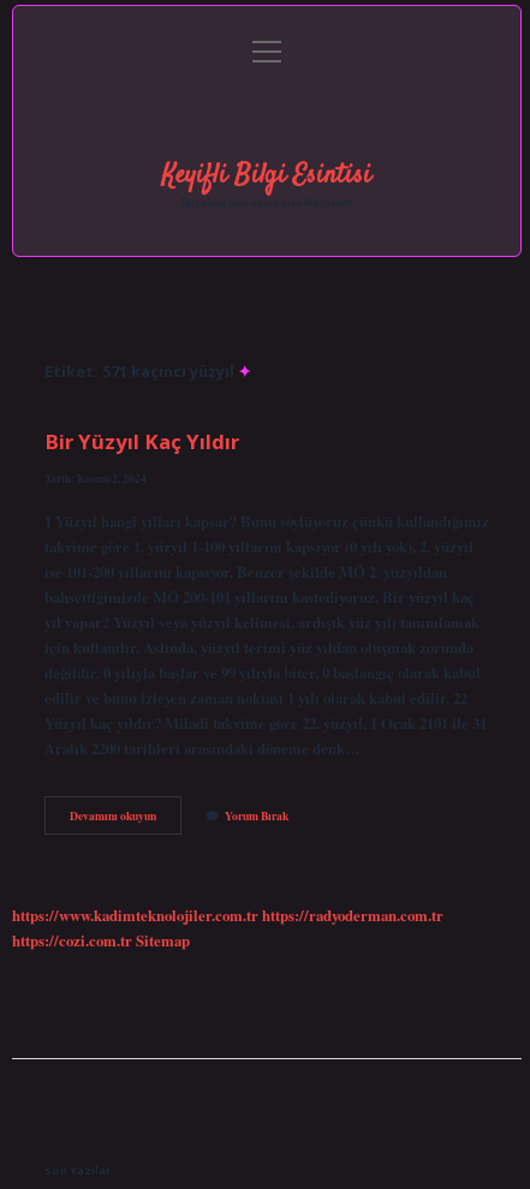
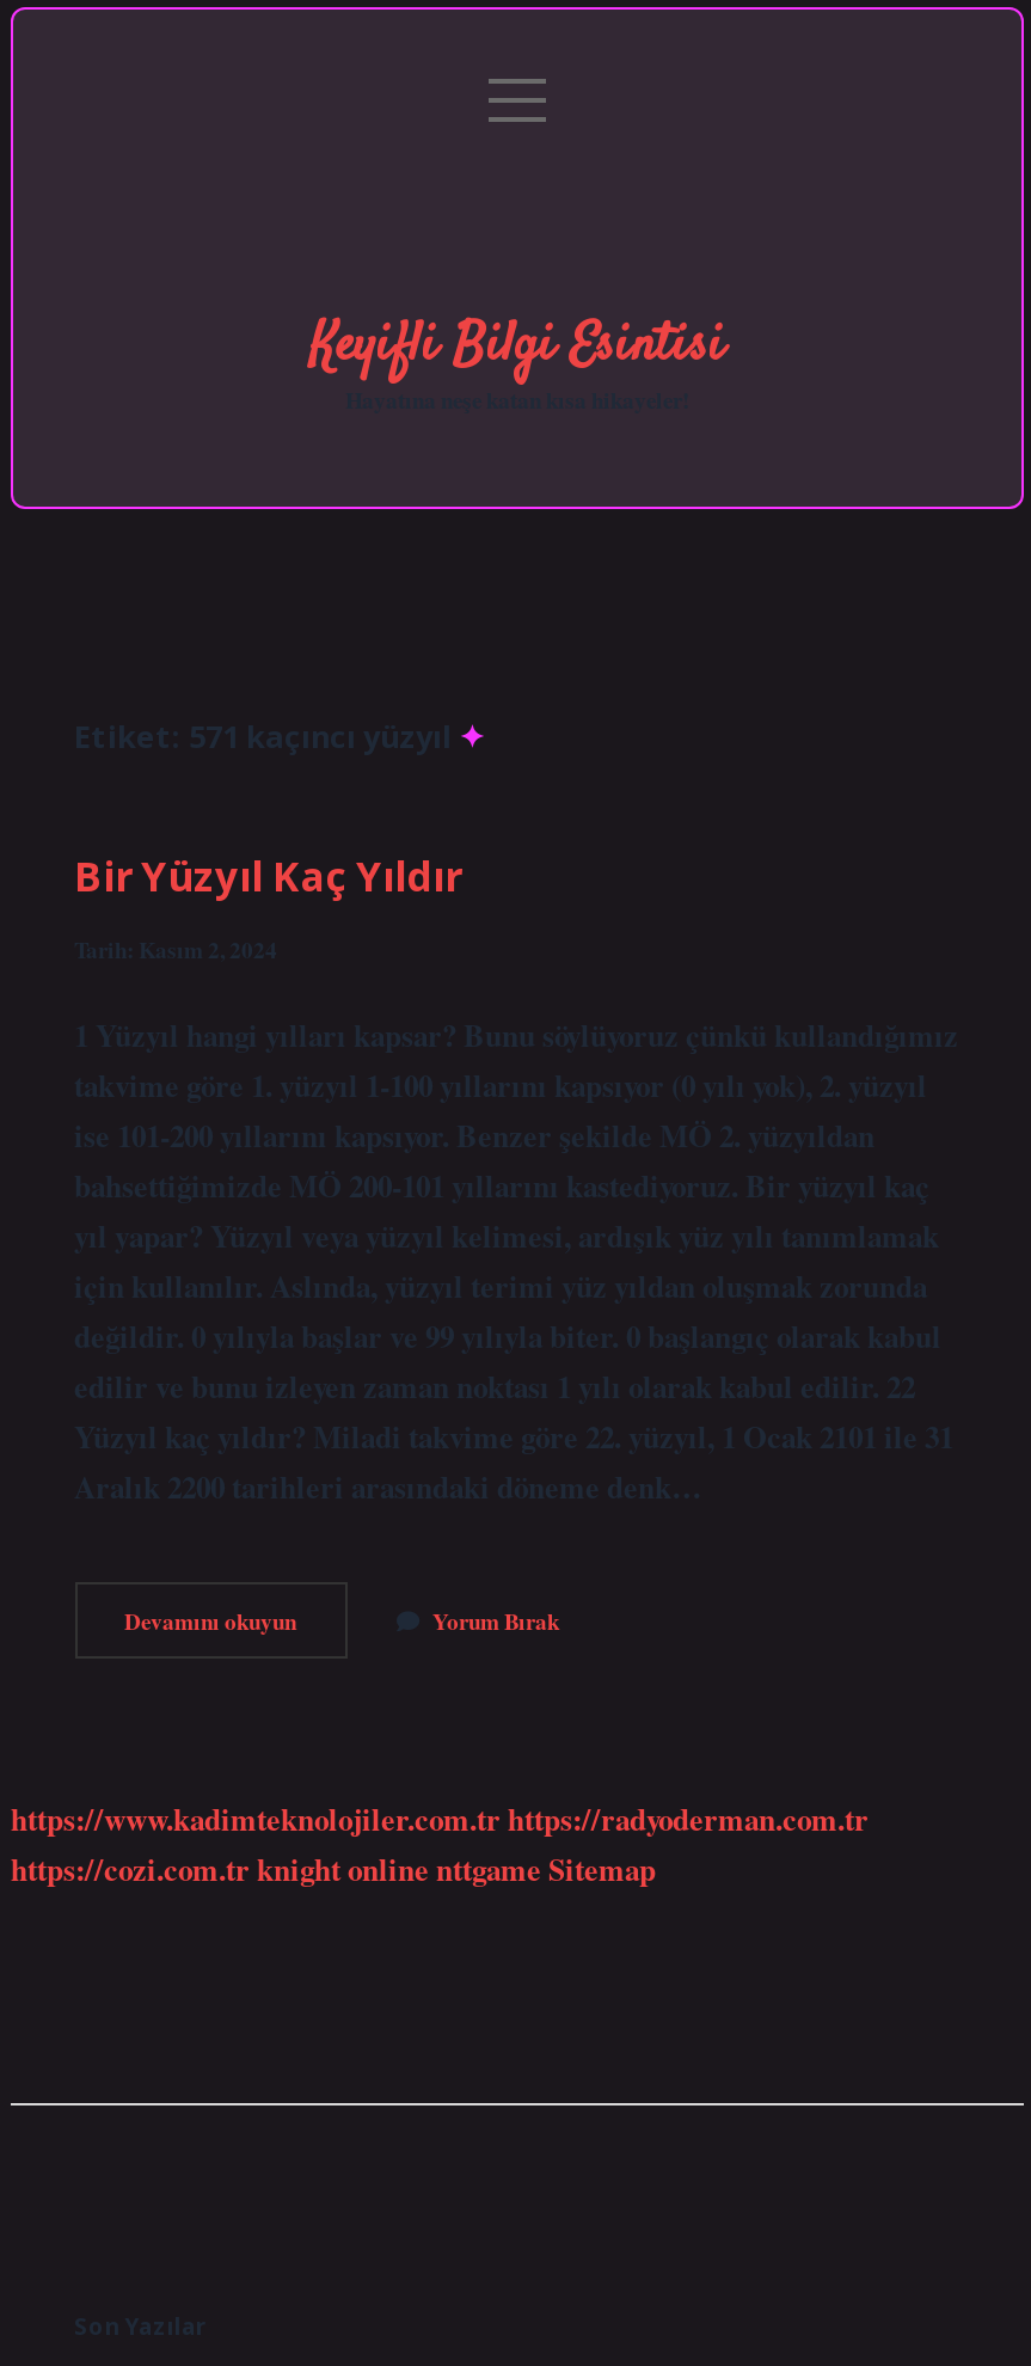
[12,930,190,952] https://cozi.com.tr Sitemap -> [11,1848,656,1891] https://cozi.com.tr knight online nttgame Sitemap

